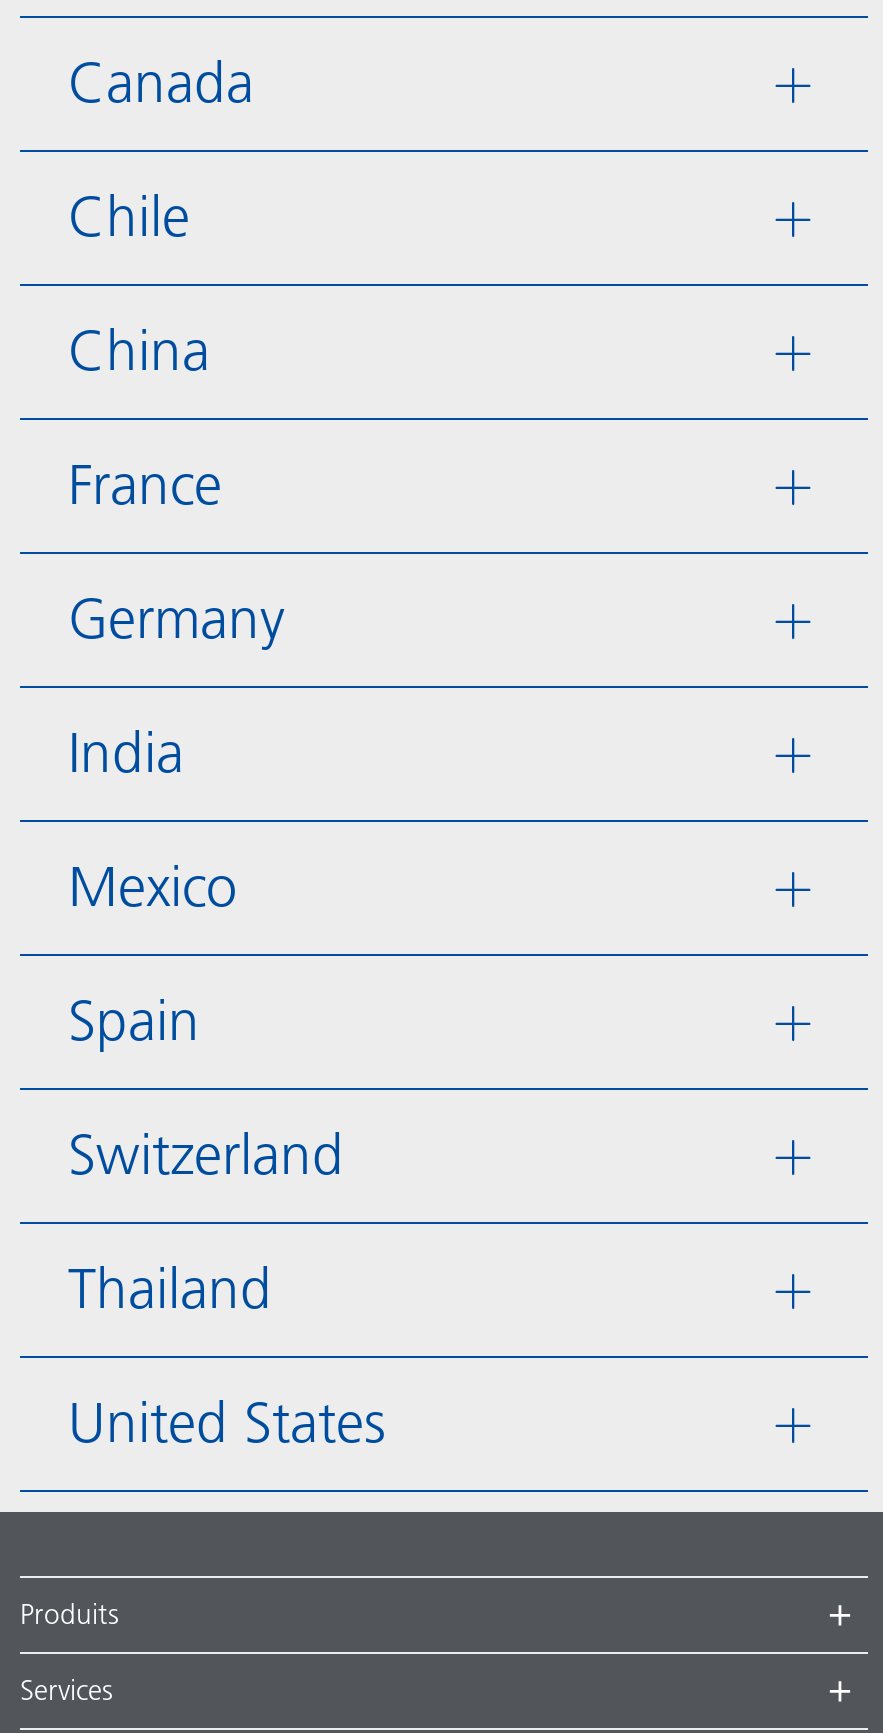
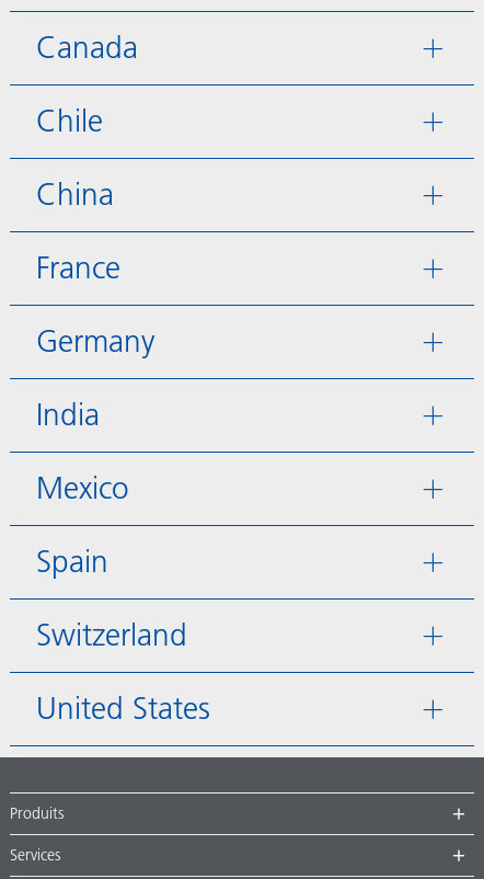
[68,1256,272,1322] Thailand -> none

